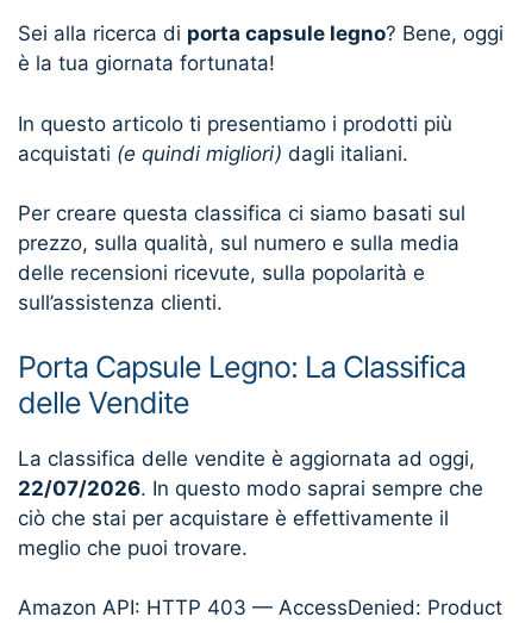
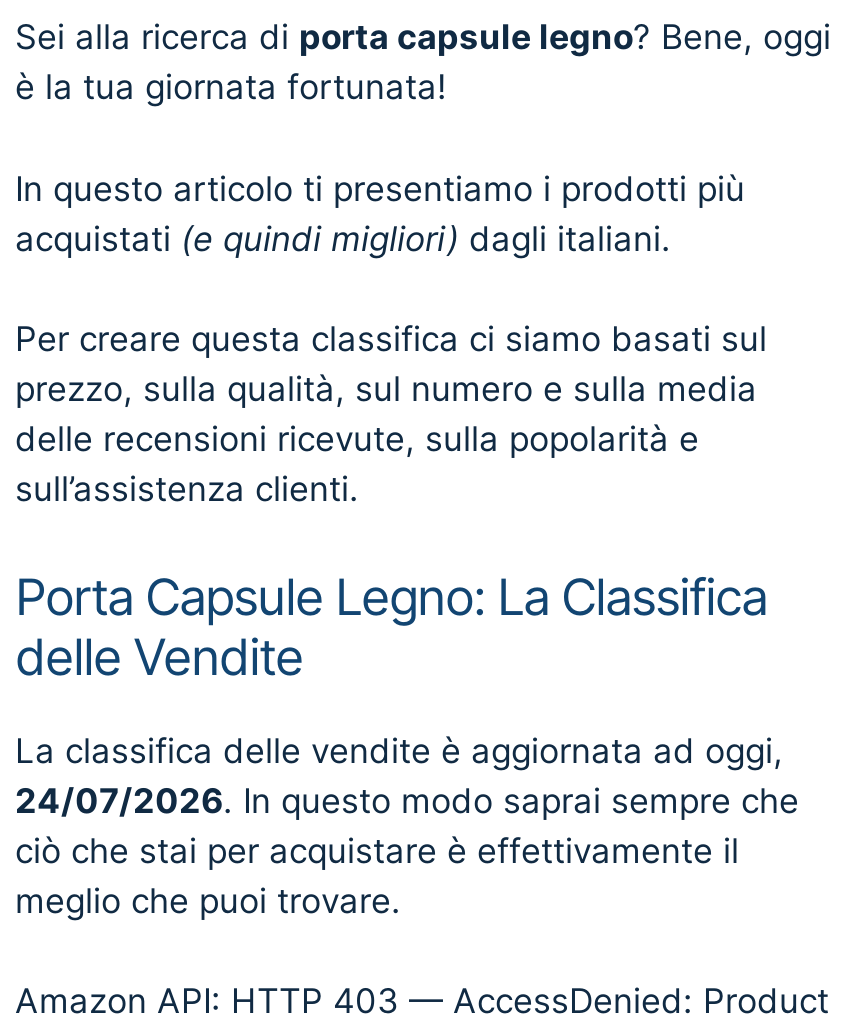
[18,476,483,500] 22/07/2026. In questo modo saprai sempre che -> [15,780,799,820] 24/07/2026. In questo modo saprai sempre che

